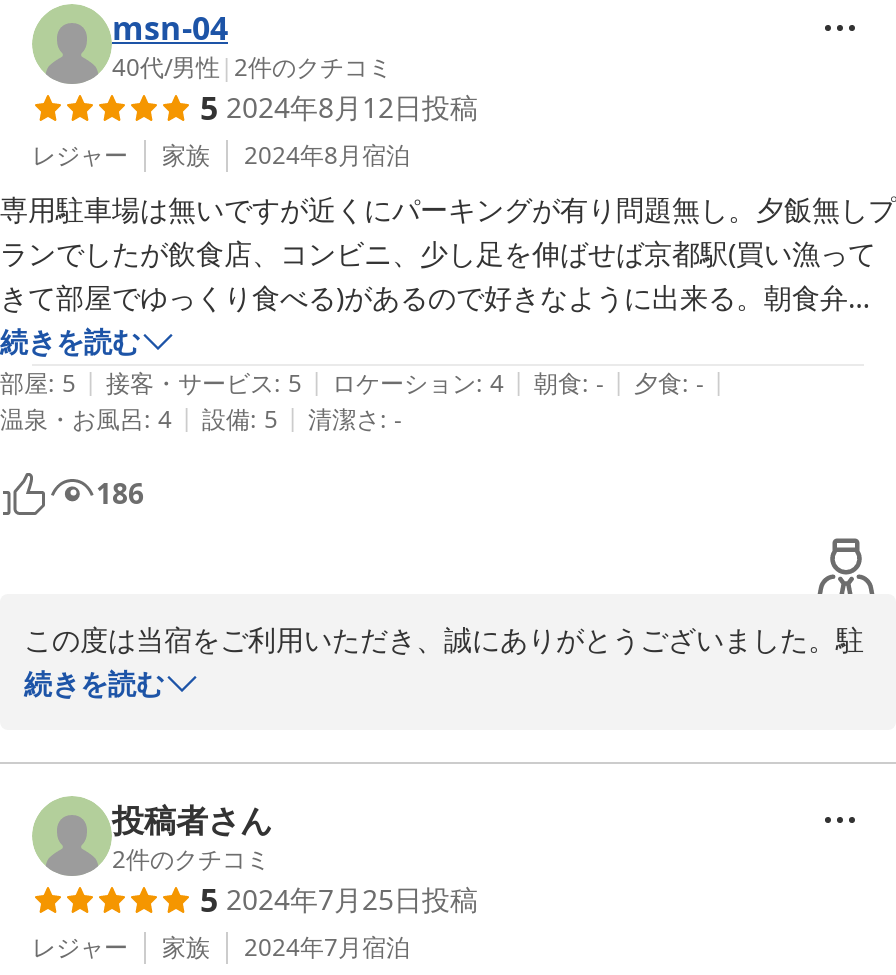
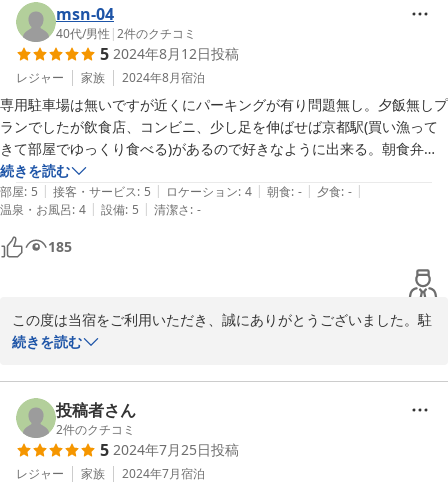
[96,474,144,512] 186 -> [48,237,72,256] 185

